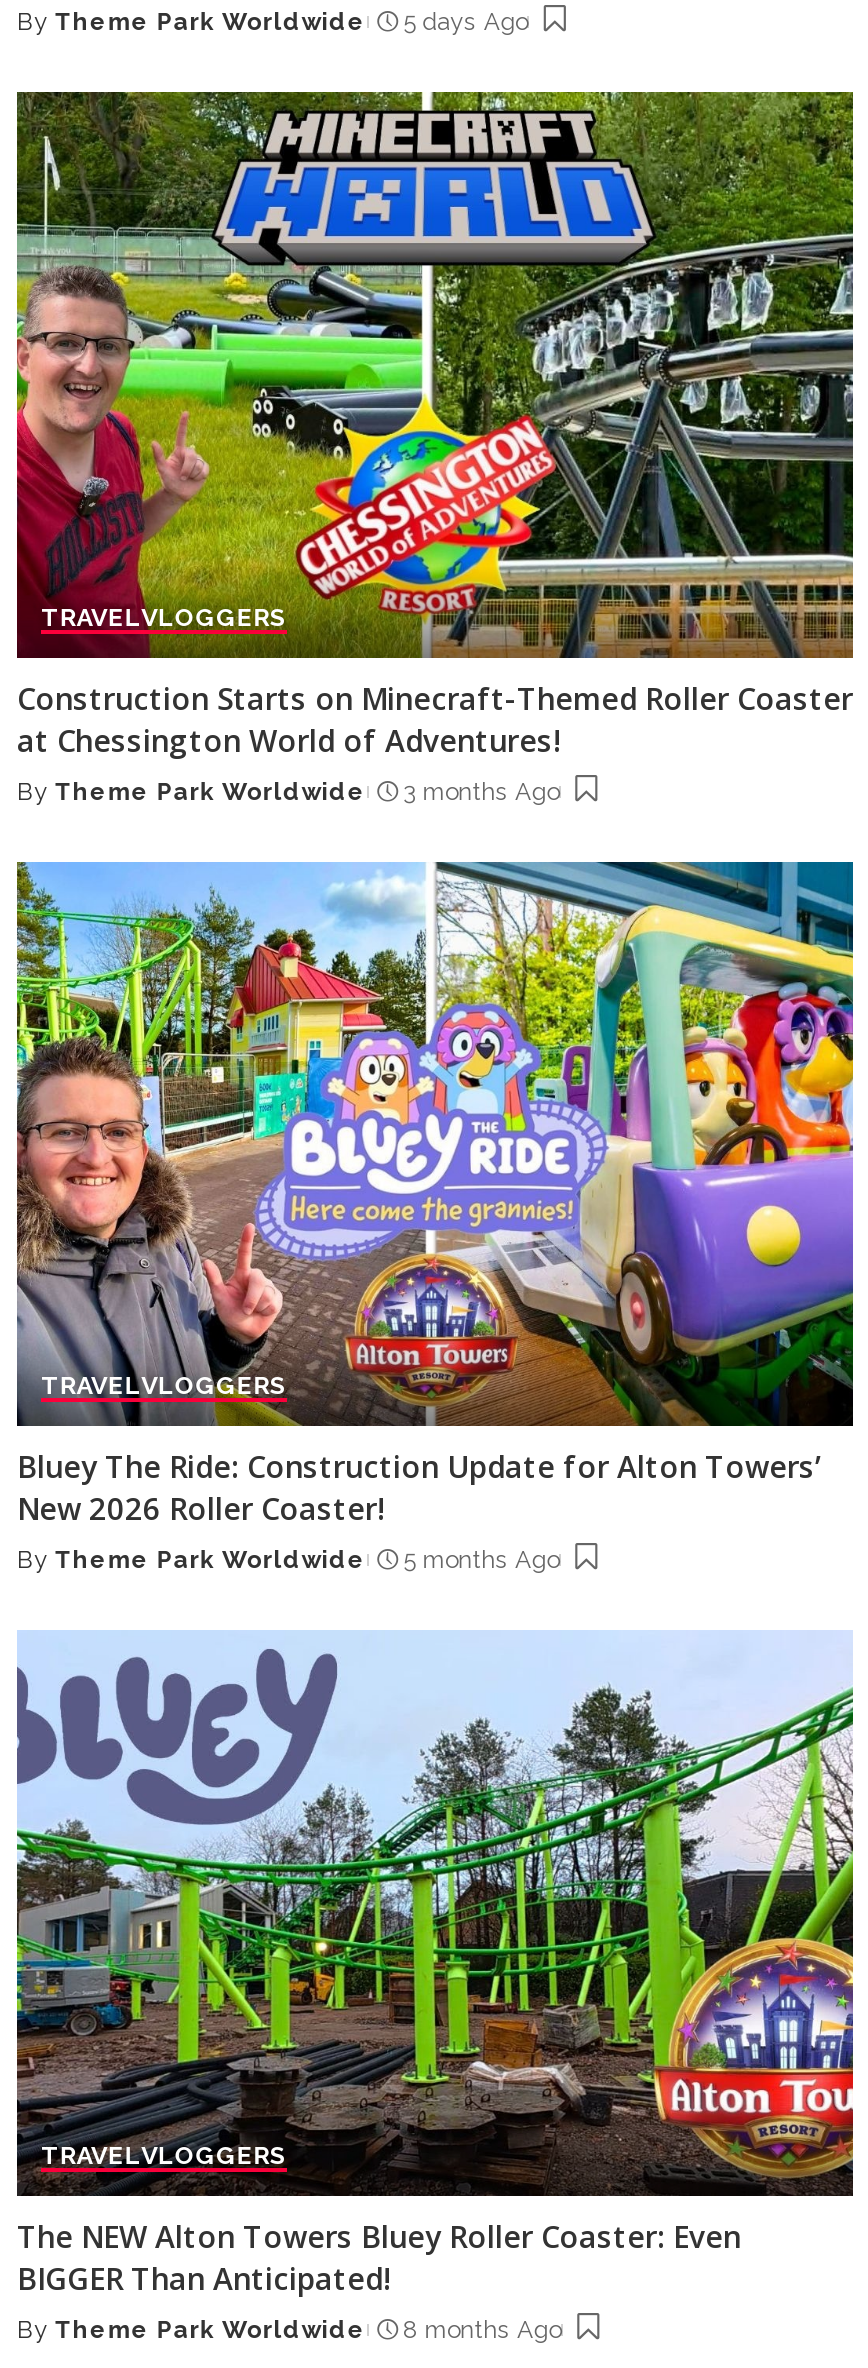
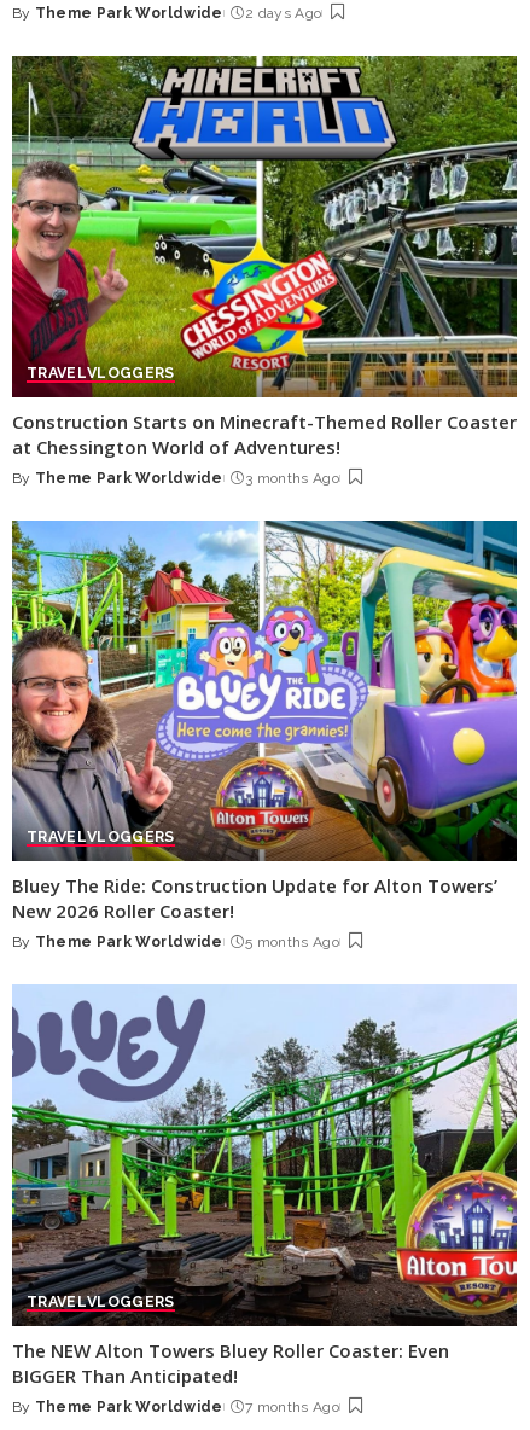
[17,9,528,37] By Theme Park Worldwide 5 days Ago -> [12,5,322,22] By Theme Park Worldwide 2 days Ago
[17,2315,561,2343] By Theme Park Worldwide 8 months Ago -> [12,1398,339,1415] By Theme Park Worldwide 7 months Ago

